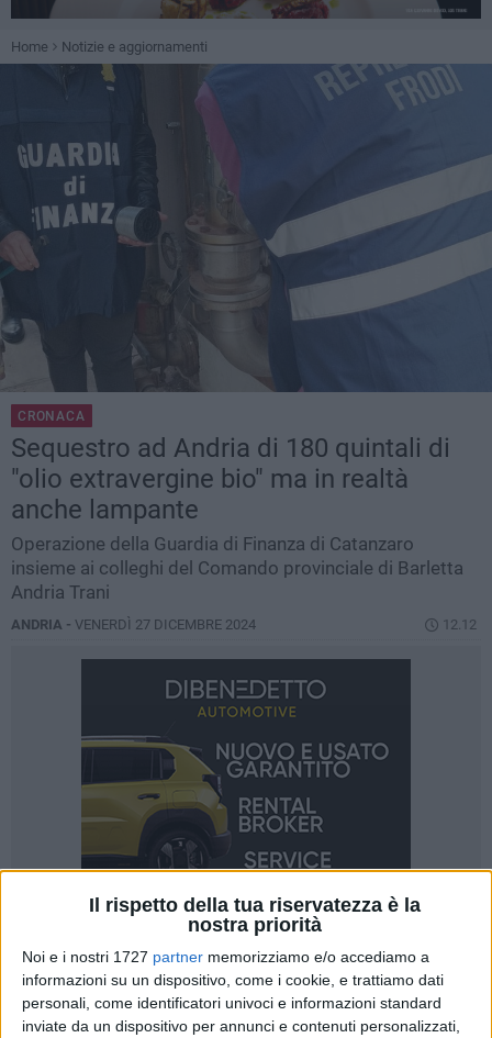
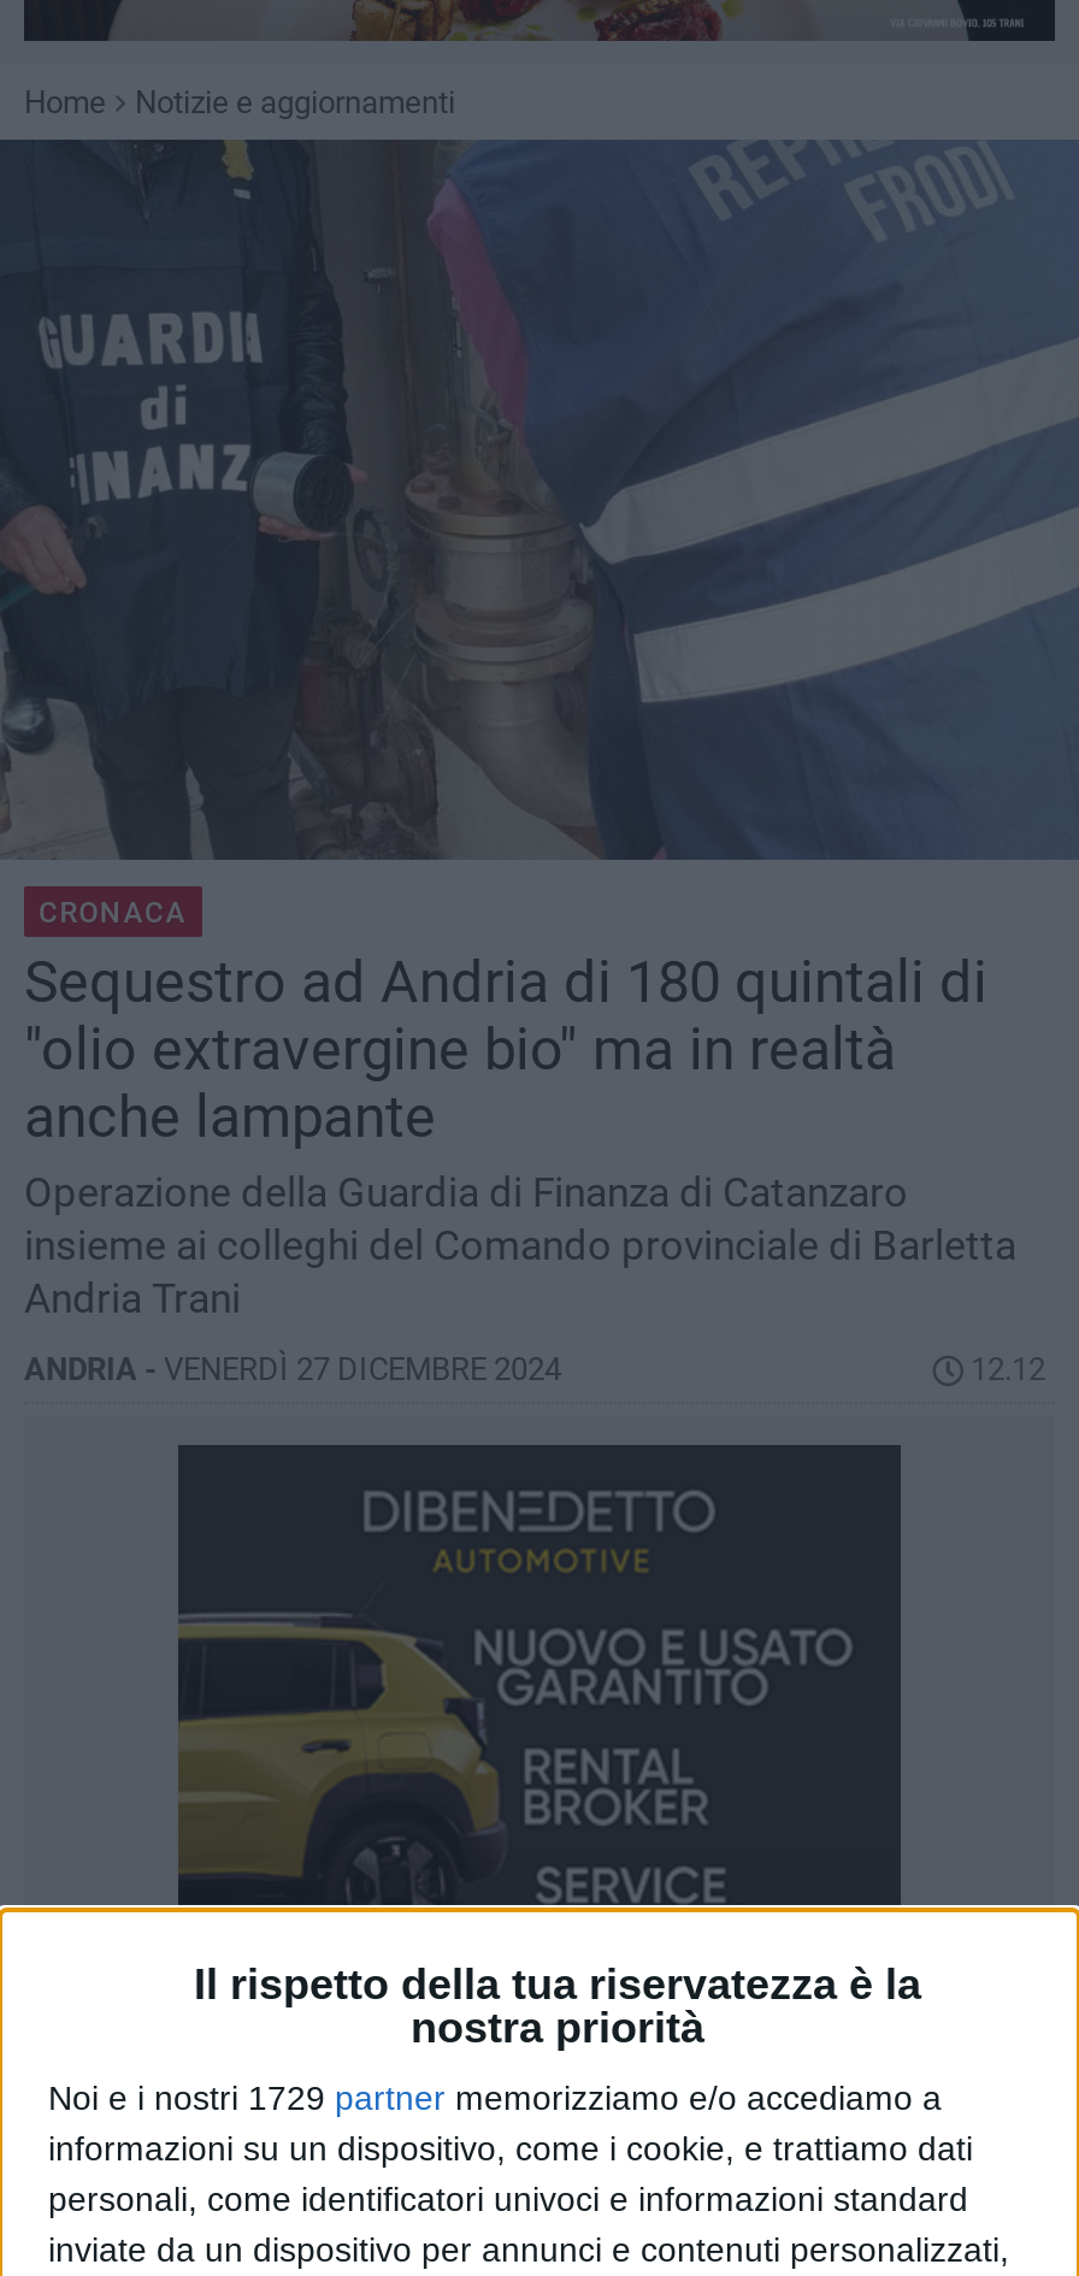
[22,948,429,966] Noi e i nostri 1727 partner memorizziamo e/o accediamo a -> [48,2079,942,2117] Noi e i nostri 1729 partner memorizziamo e/o accediamo a

